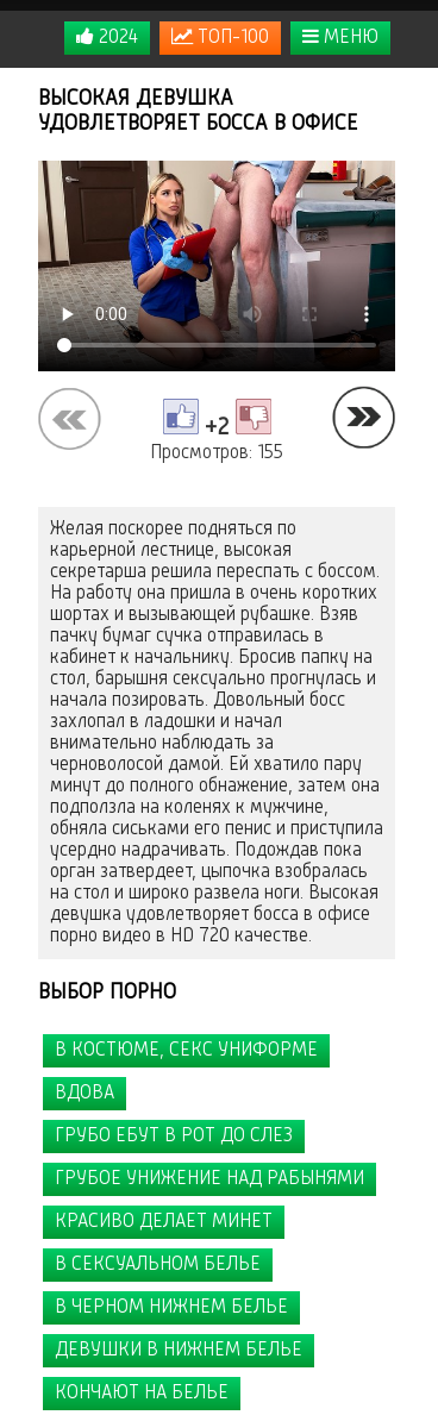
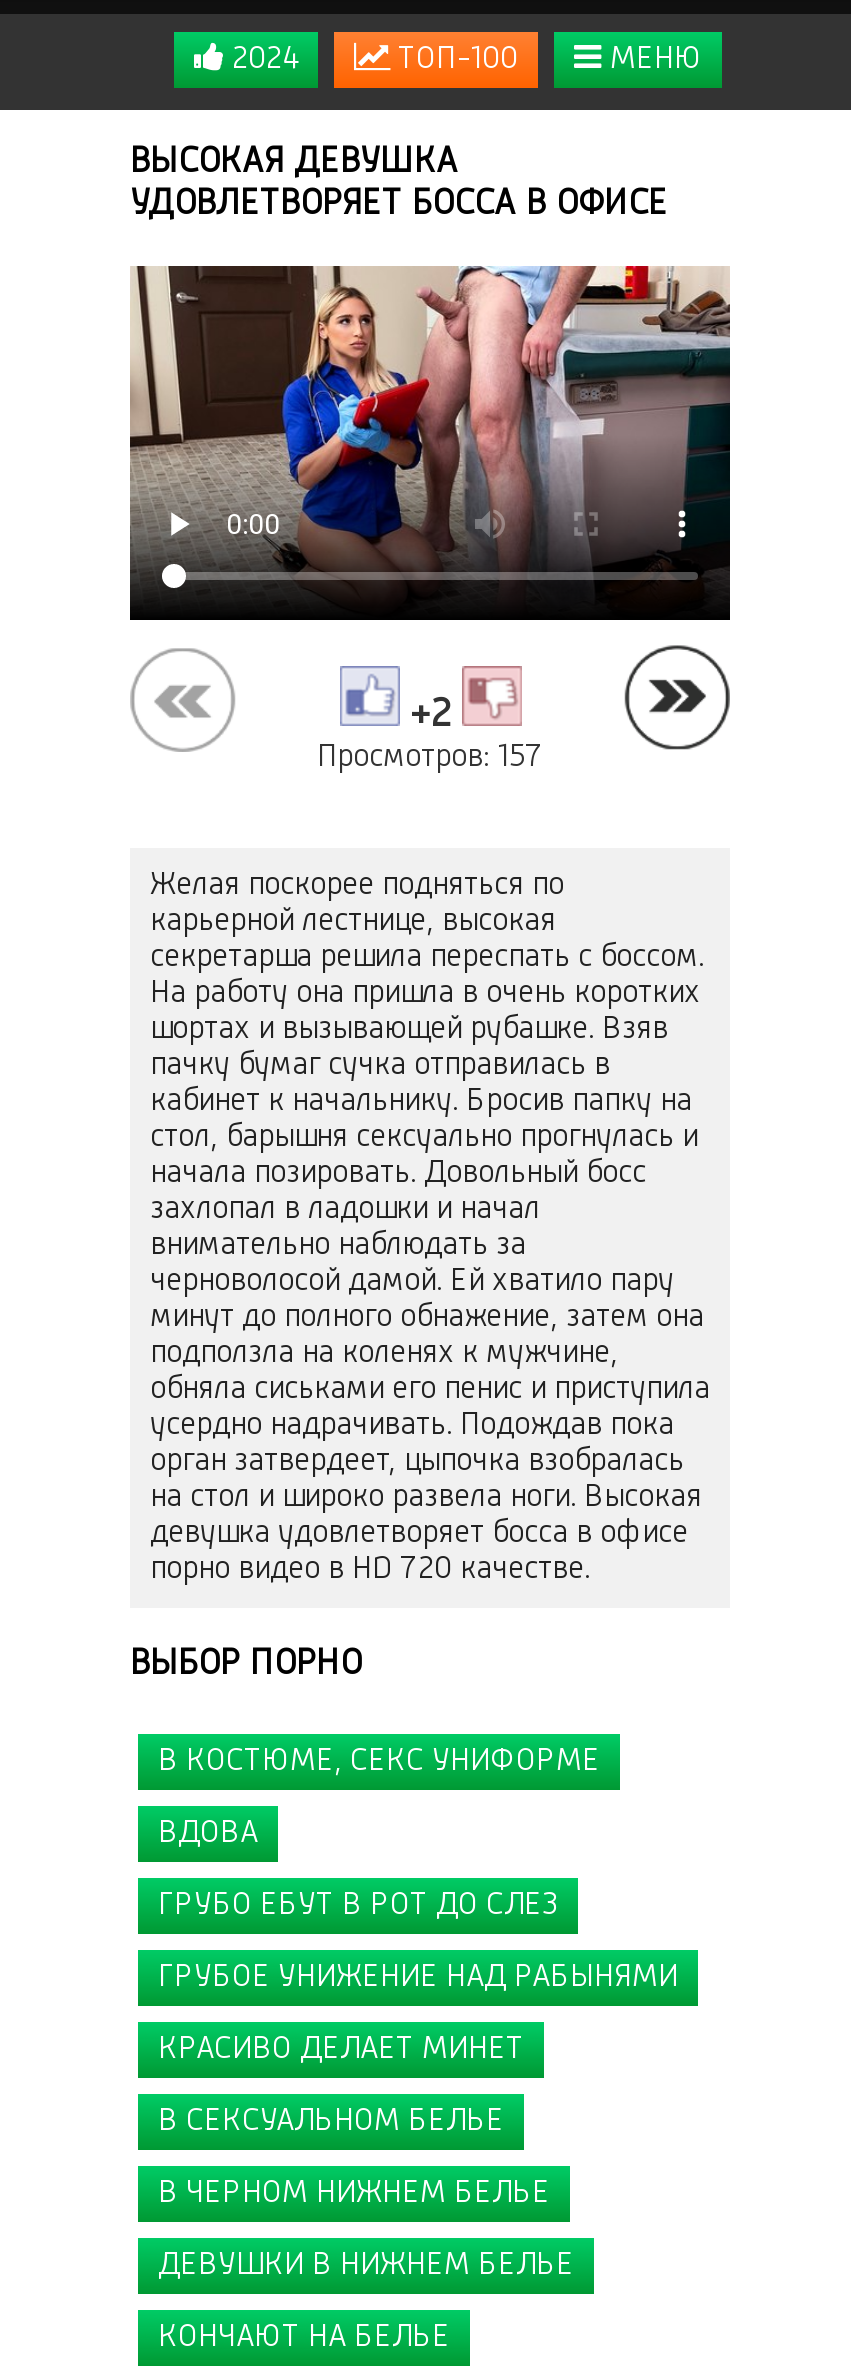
[150,444,283,463] Просмотров: 155 -> [317,741,543,773] Просмотров: 157

